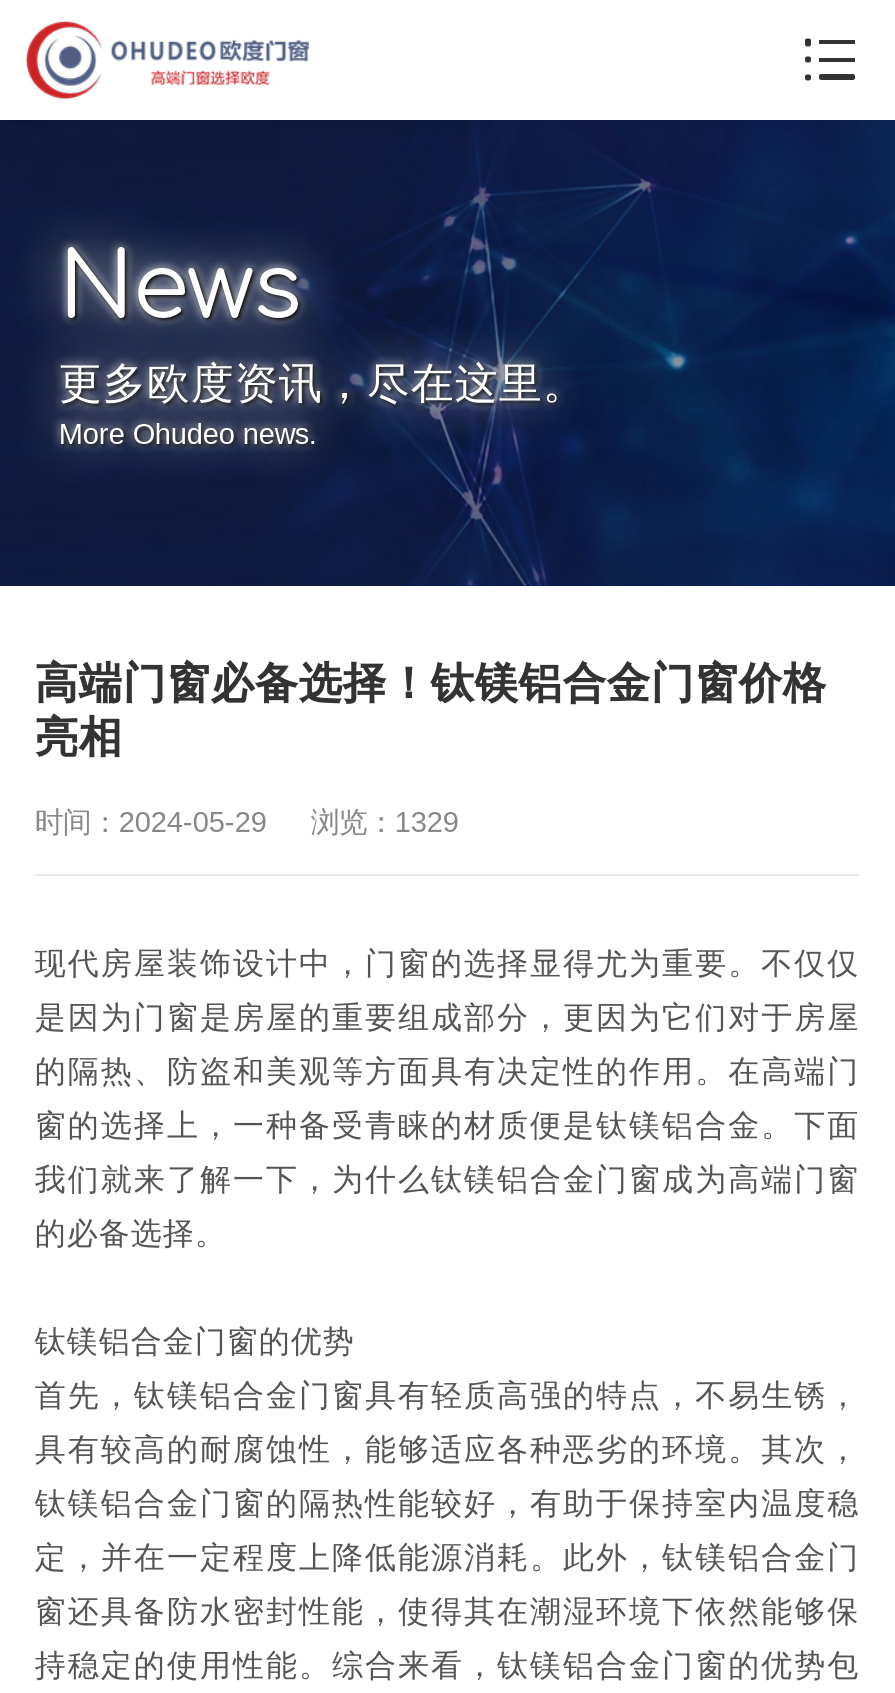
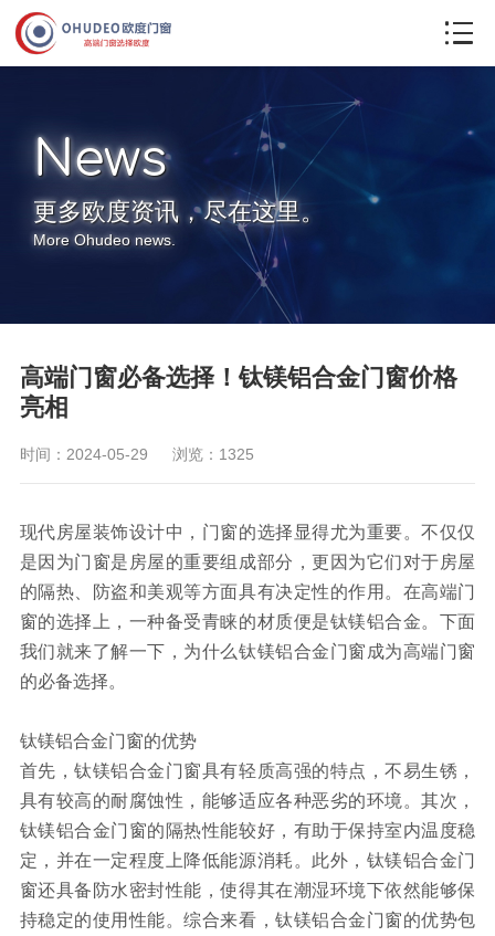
[35,806,459,838] 时间：2024-05-29 浏览：1329 -> [20,445,254,463] 时间：2024-05-29 浏览：1325

